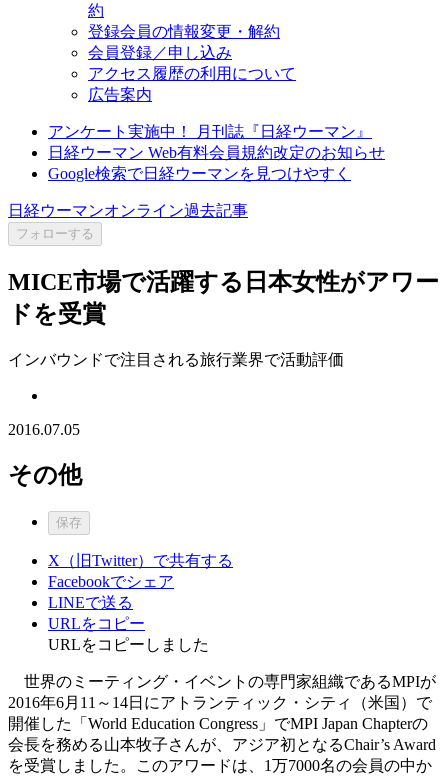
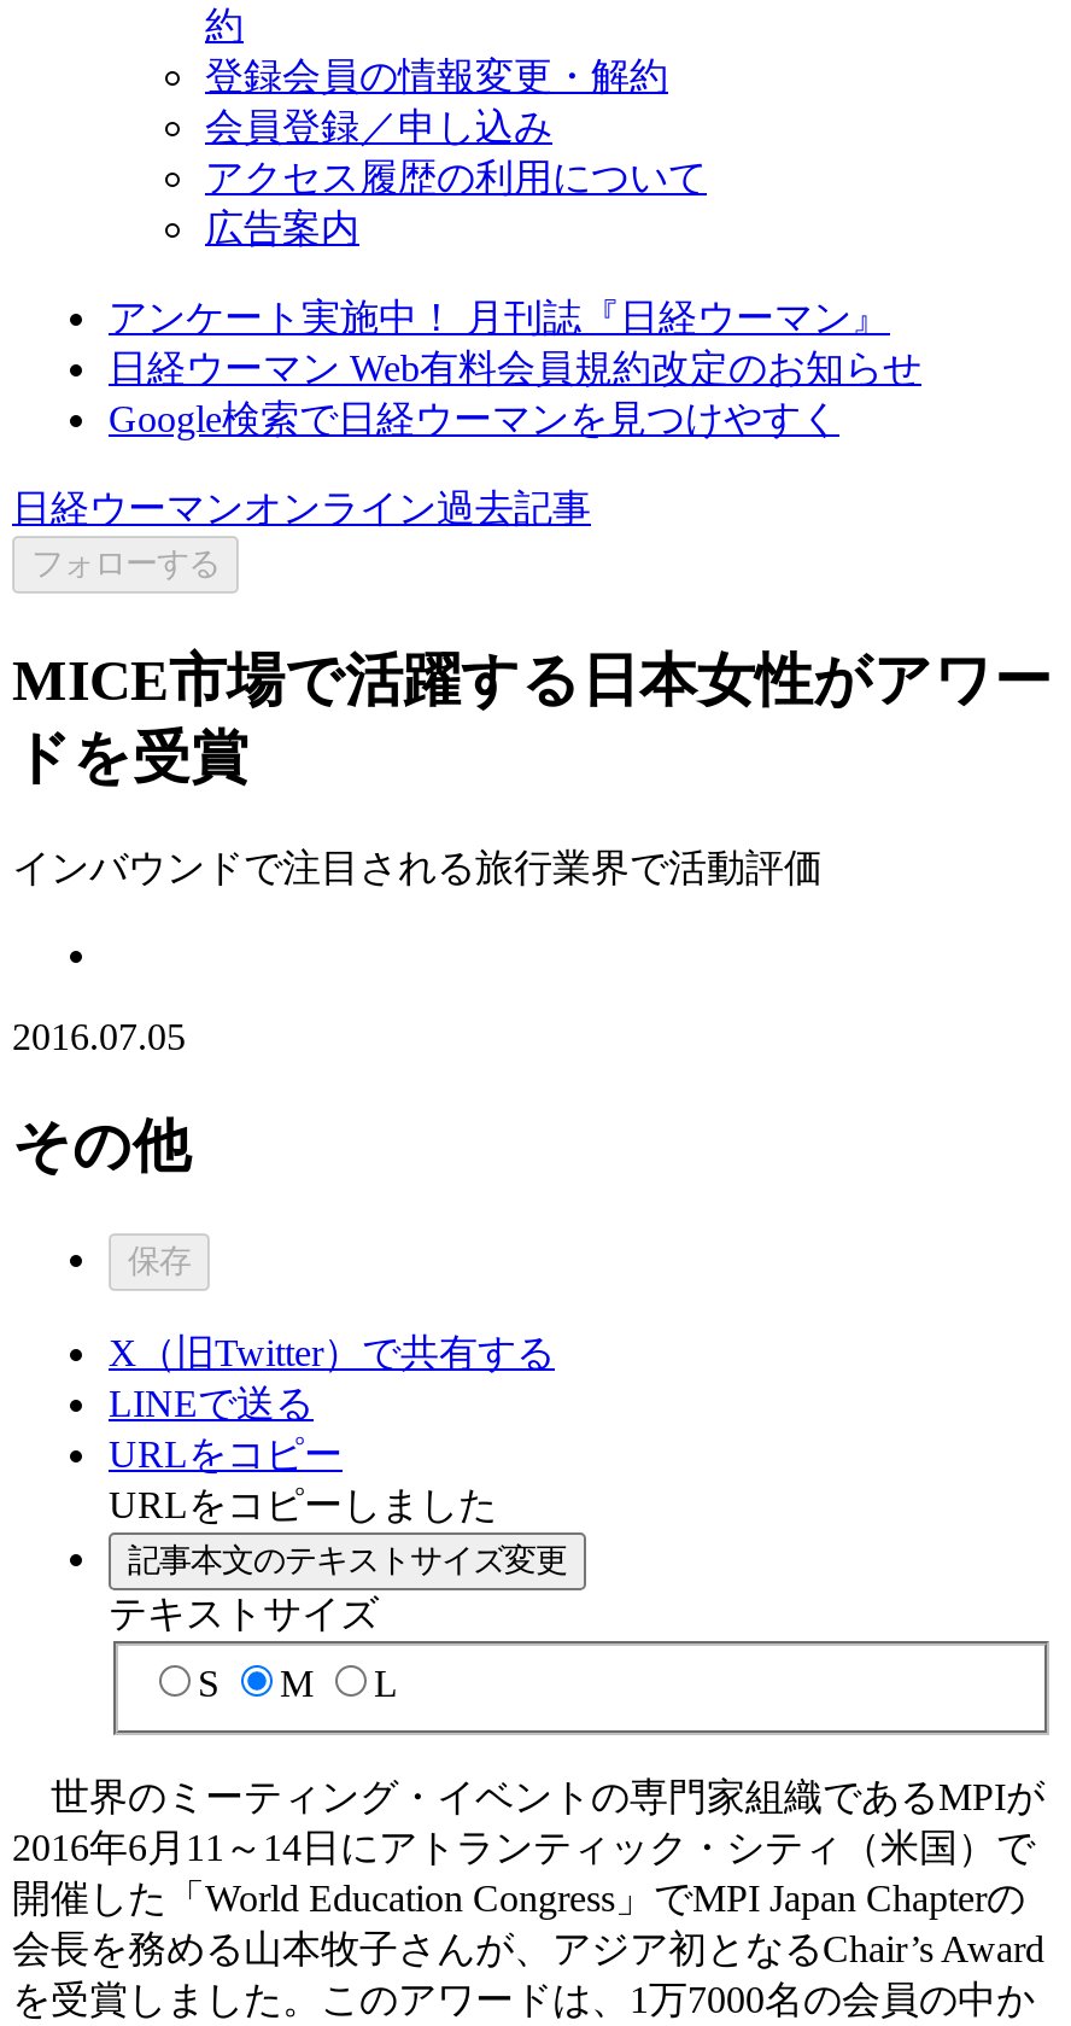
[48,573,174,590] Facebookでシェア -> none
moved [48,594,209,653] -> [109,1382,497,1524]: LINEで送る | URLをコピー | URLをコピーしました
none -> [109,1541,567,1704] 記事本文のテキストサイズ変更 | テキストサイズ | S | M | L

